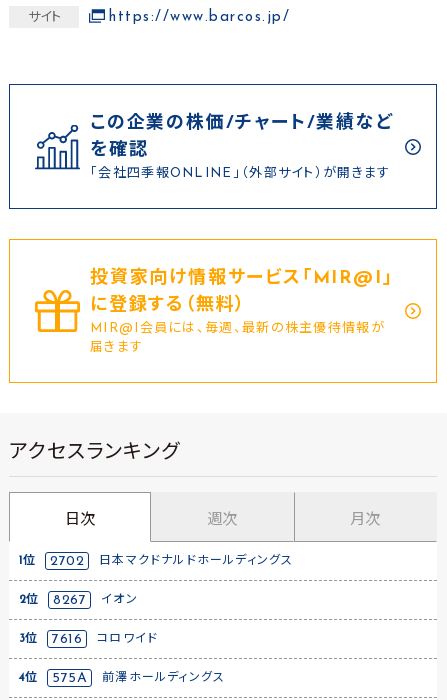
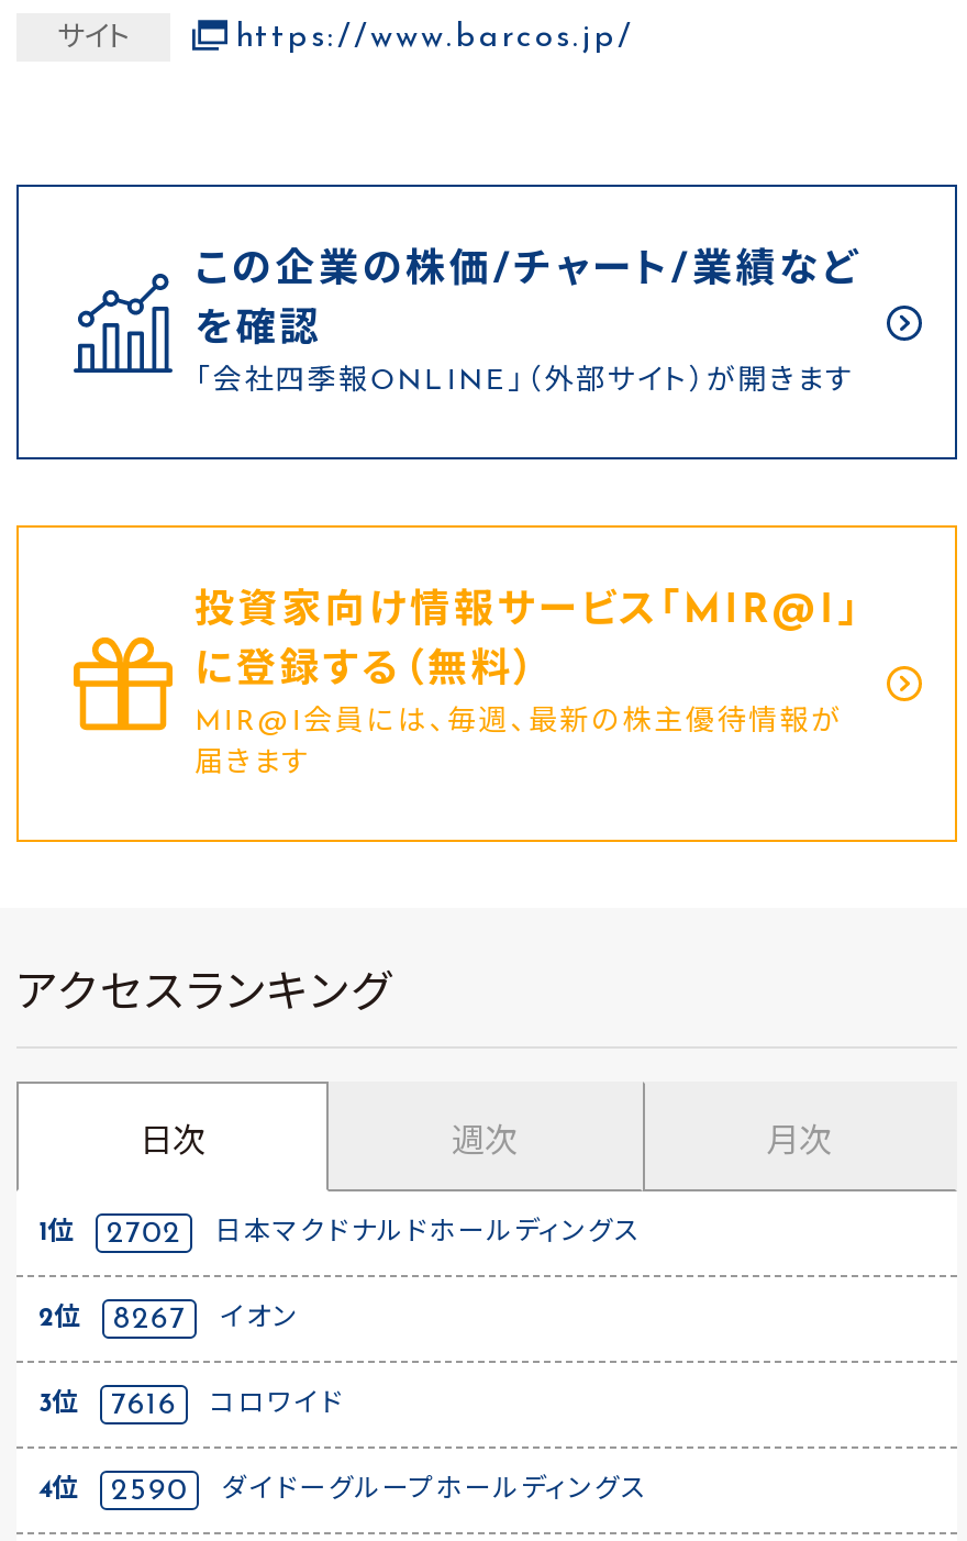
[52,672,225,685] 575A | 前澤ホールディングス -> [111,1477,648,1506] 2590 | ダイドーグループホールディングス

